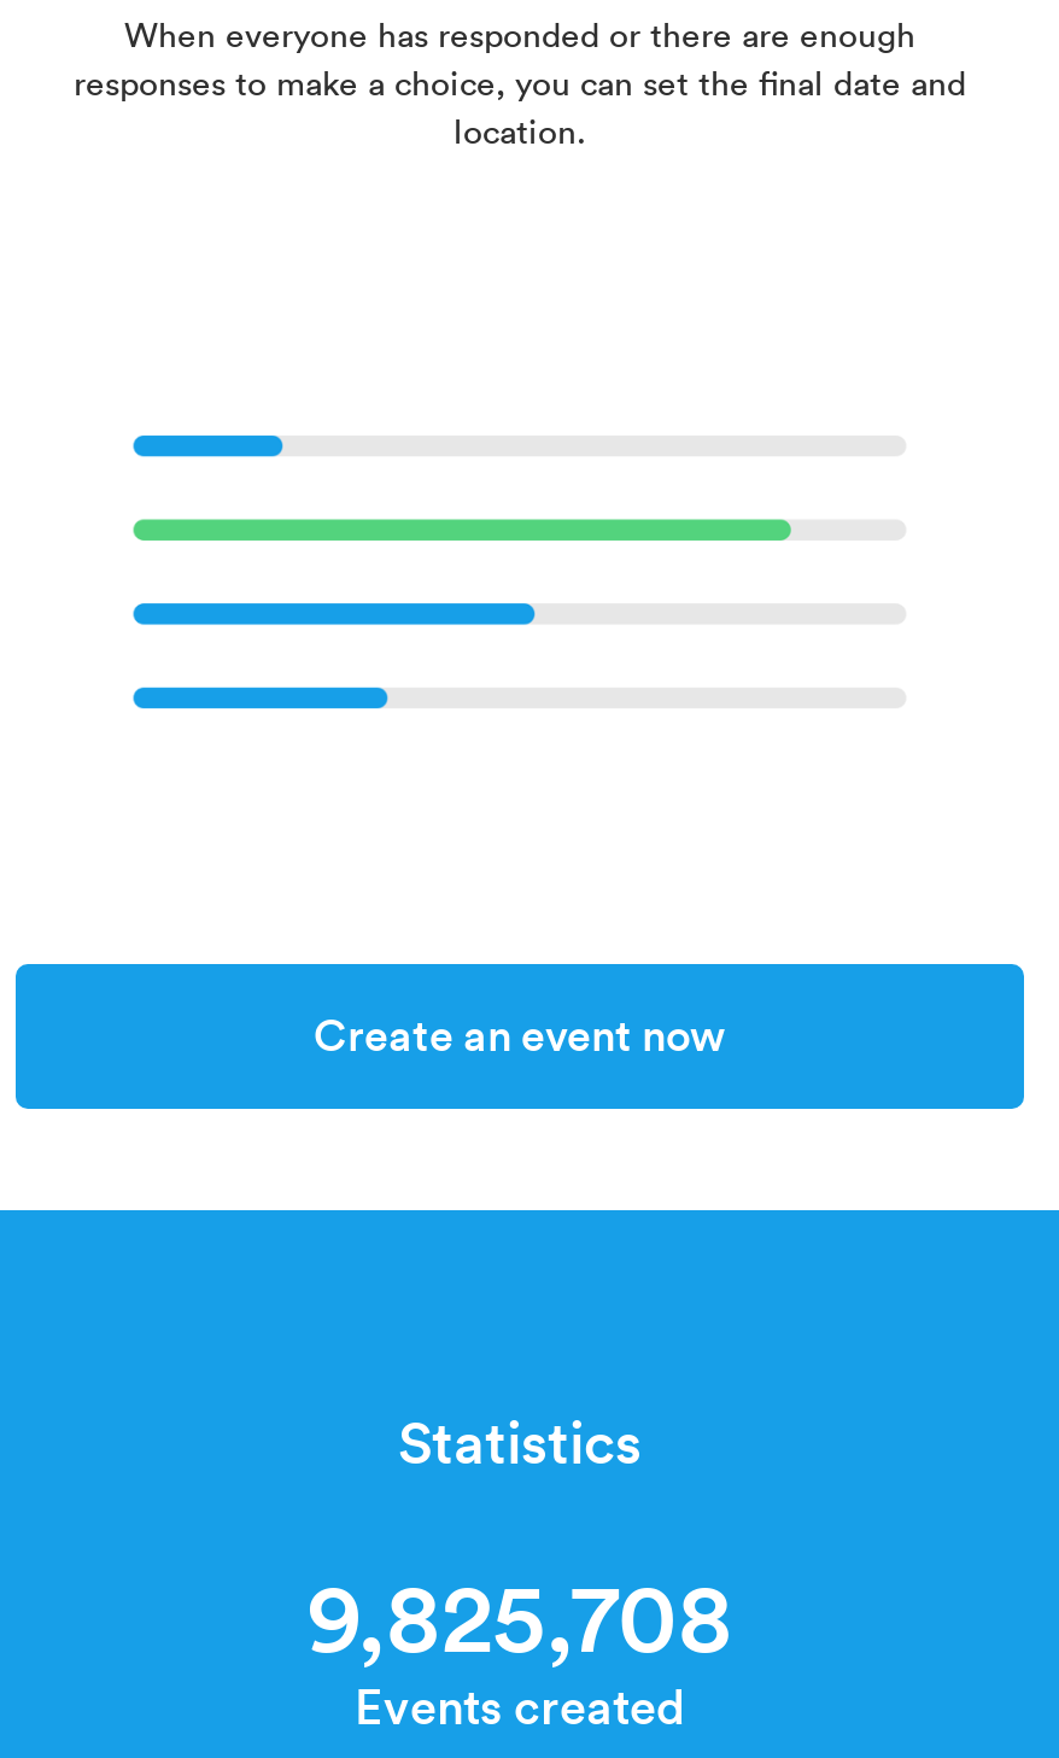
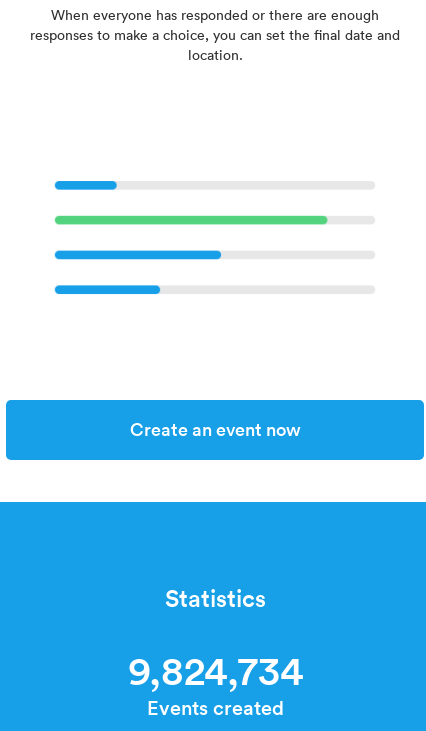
[306,1551,733,1674] 9,825,708 -> [127,643,302,694] 9,824,734

